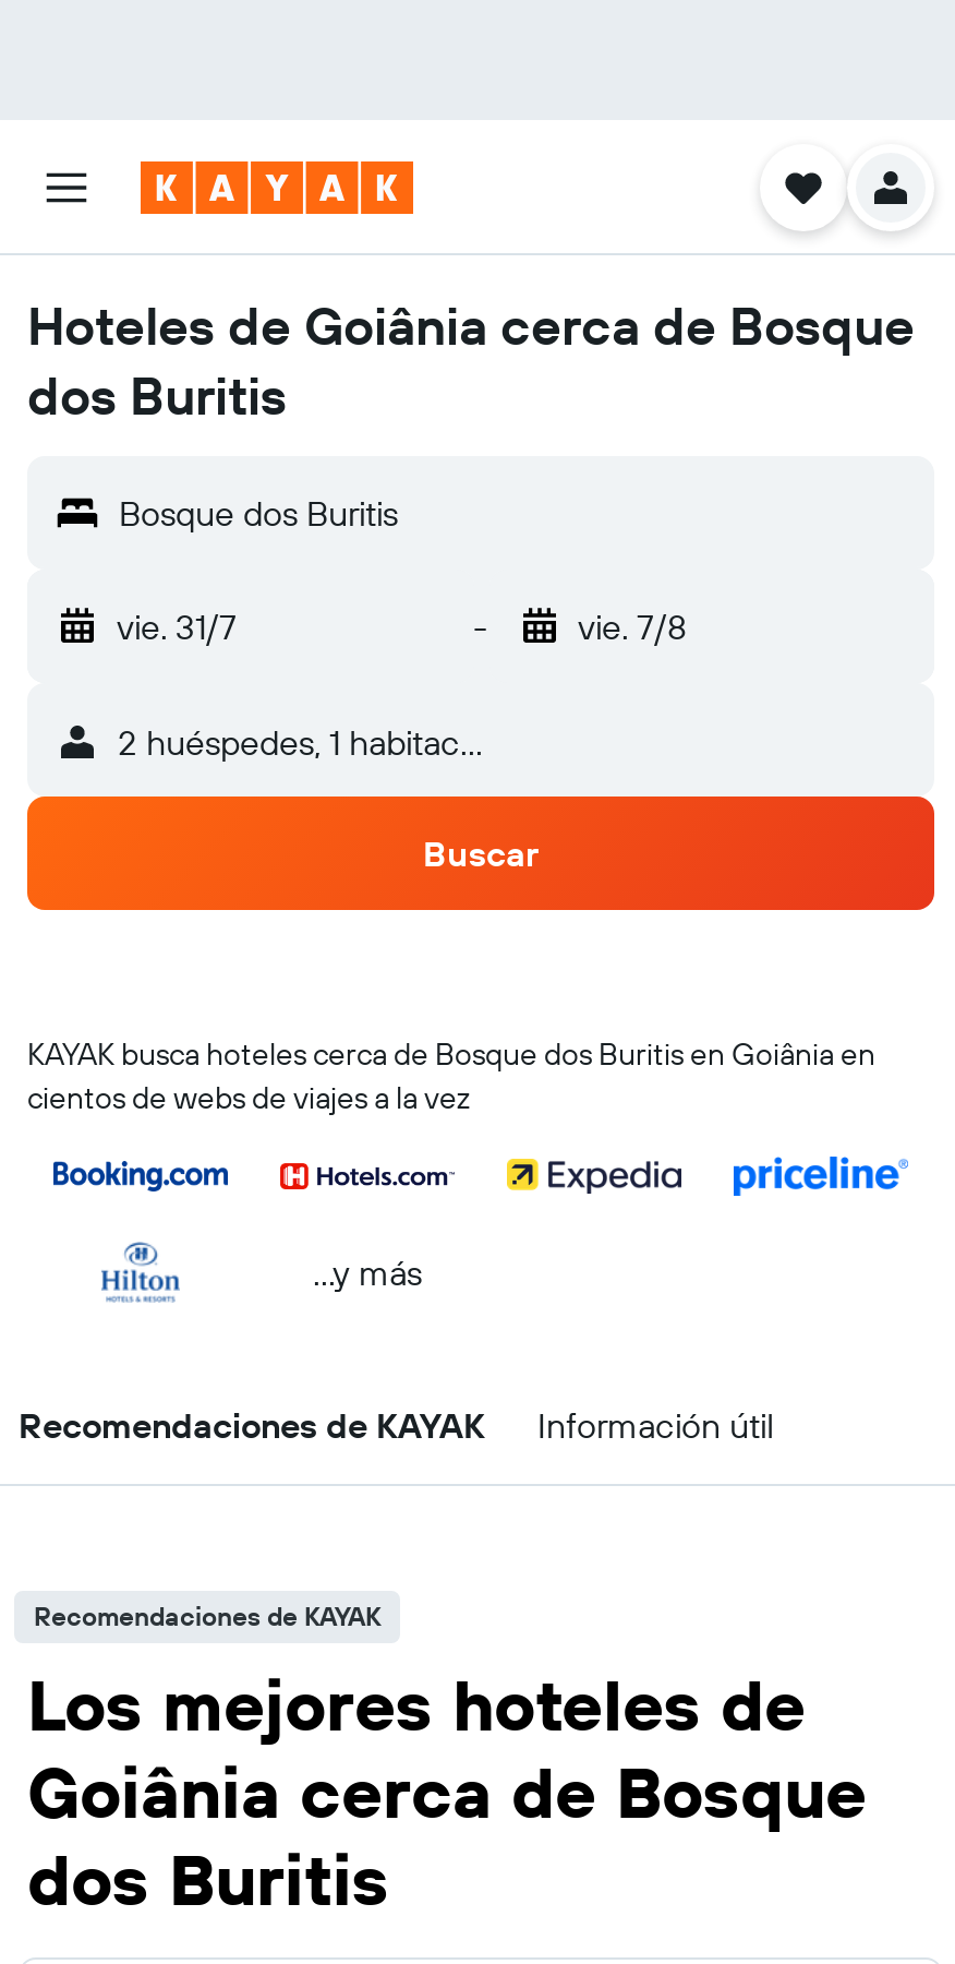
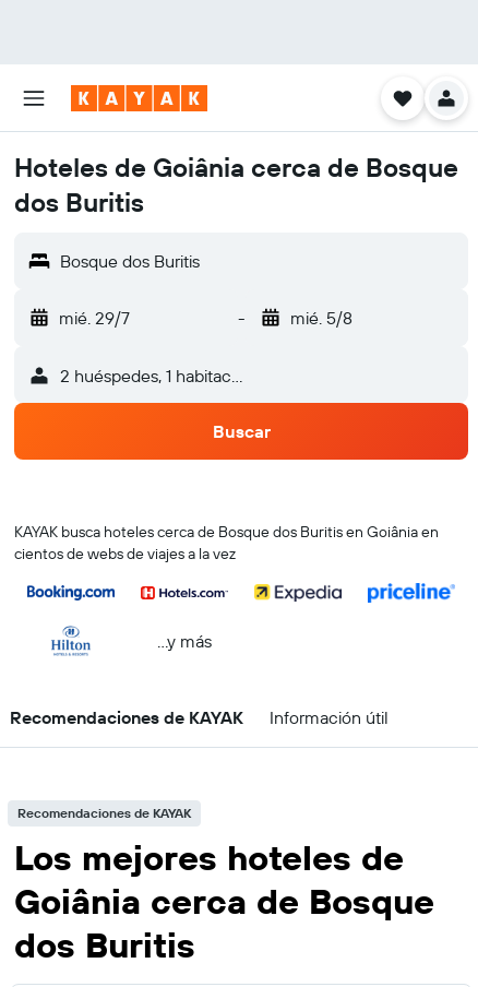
[117,604,237,648] vie. 31/7 -> [59,307,130,329] mié. 29/7
[578,604,687,648] vie. 7/8 -> [290,307,352,329] mié. 5/8

